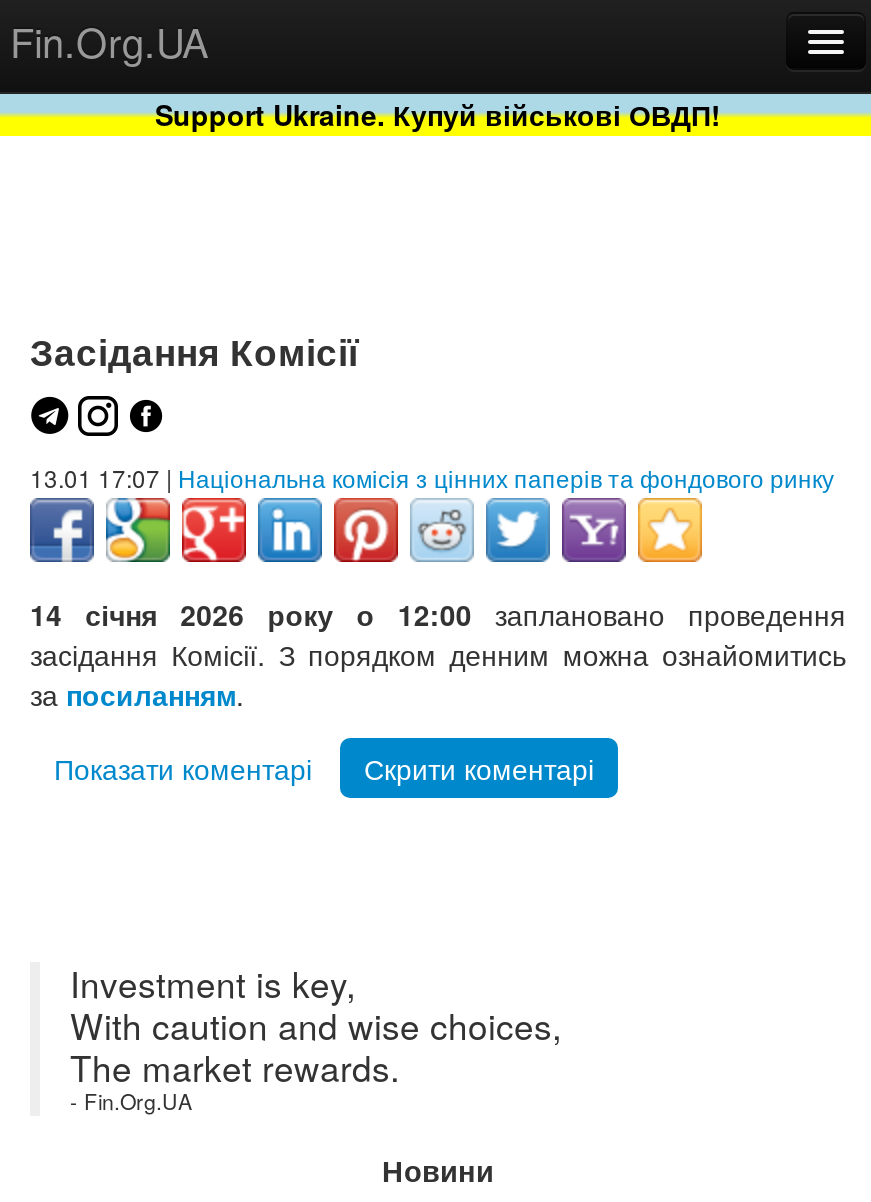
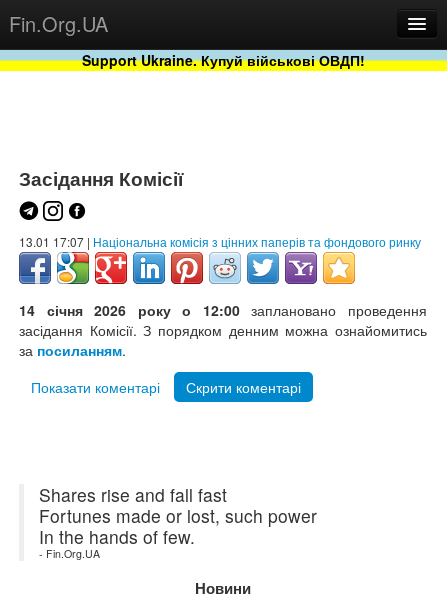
[70,959,562,1093] Investment is key, | With caution and wise choices, | The market rewards. -> [39,482,317,549] Shares rise and fall fast | Fortunes made or lost, such power | In the hands of few.

